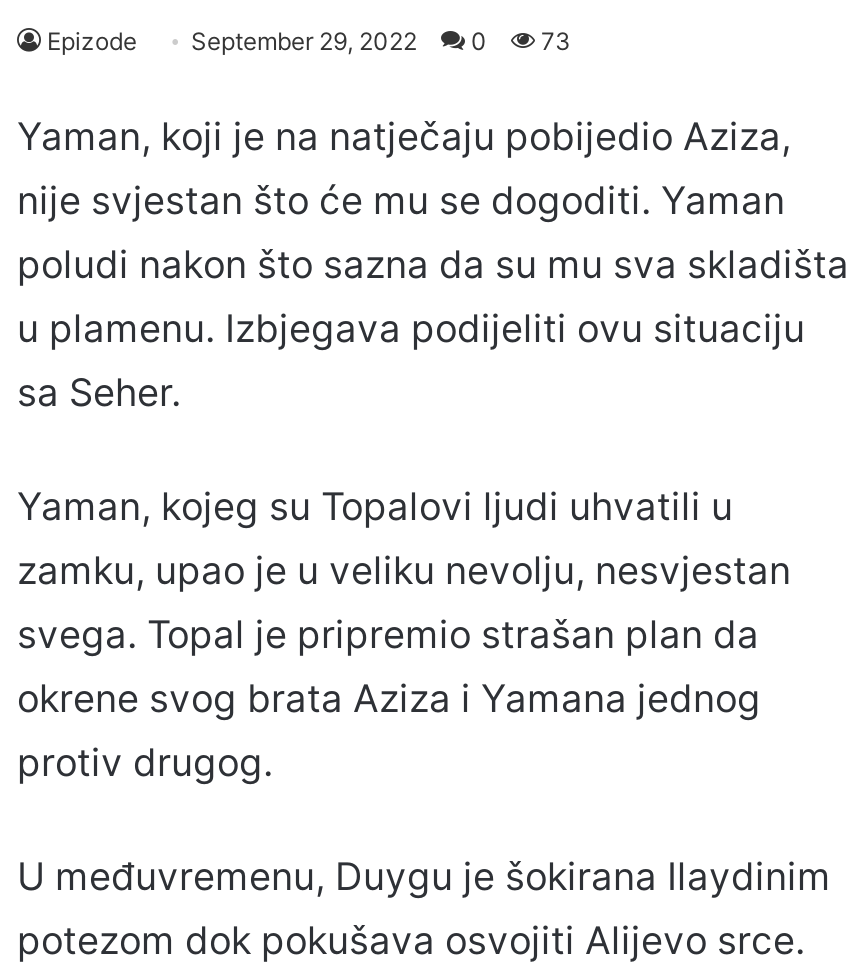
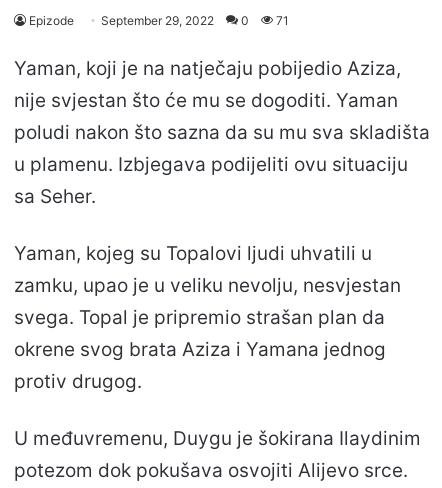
[47,26,571,56] Epizode September 29, 2022 0 73 -> [29,13,289,28] Epizode September 29, 2022 0 71

